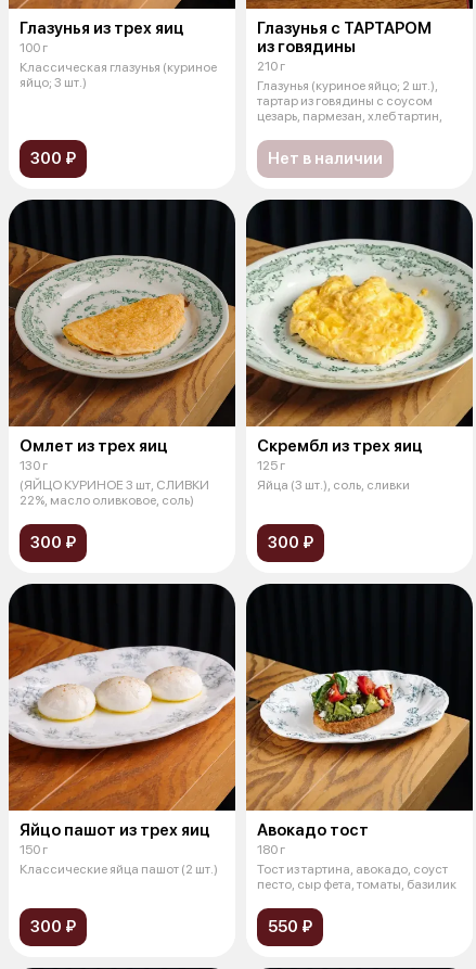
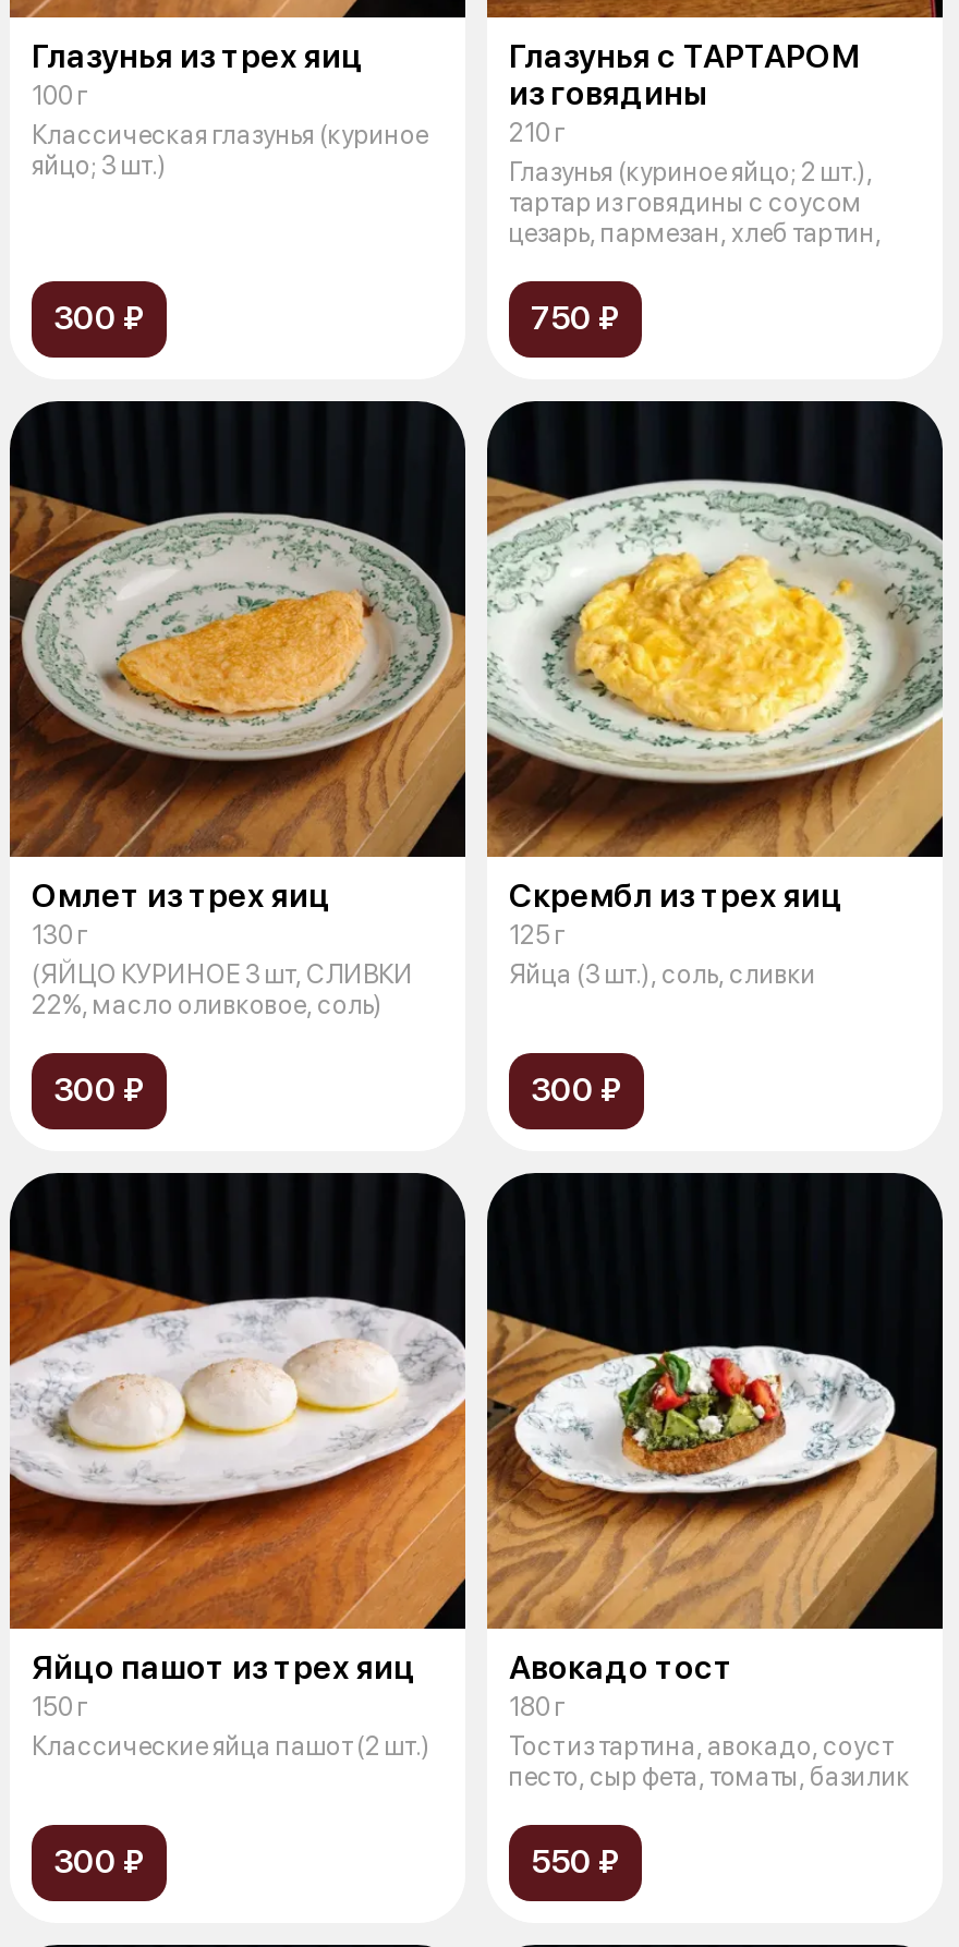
[268,148,383,168] Нет в наличии -> [531,298,620,337] 750 ₽

